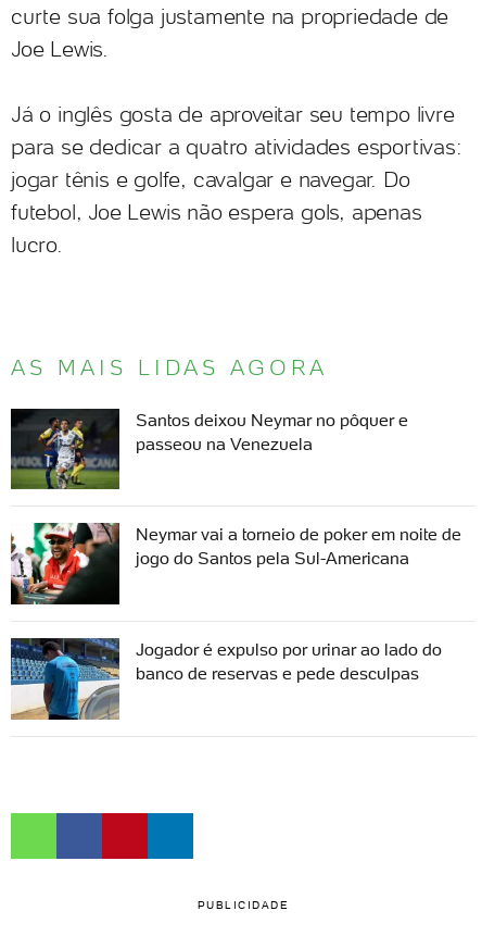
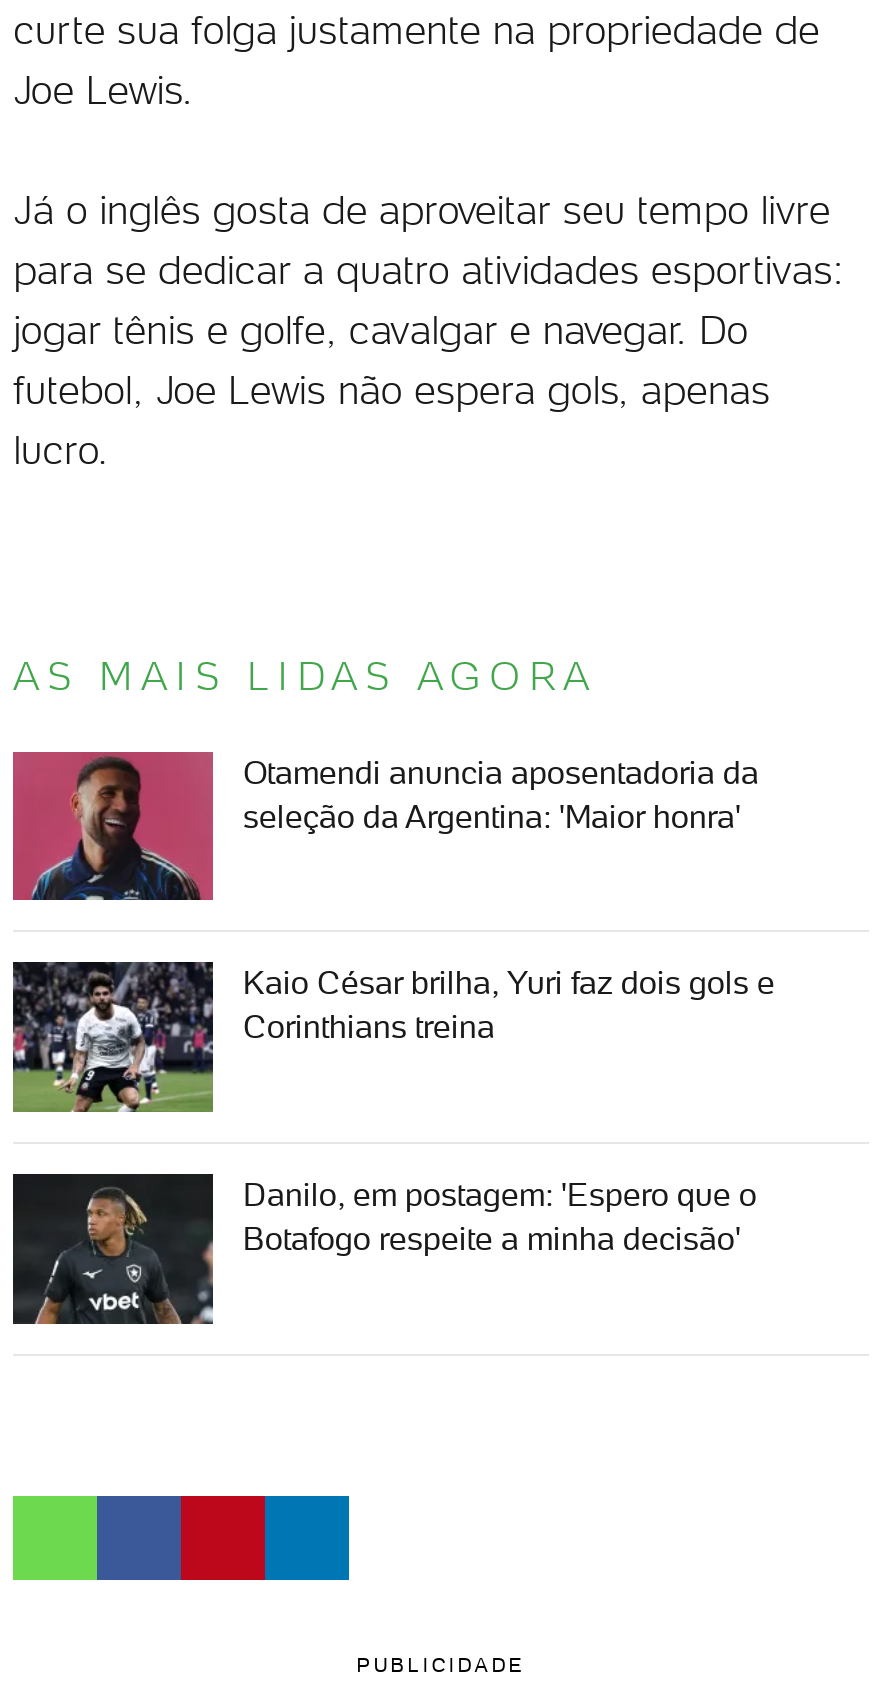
[10,408,408,490] [image] | Santos deixou Neymar no pôquer e | passeou na Venezuela -> [11,750,759,902] [image] | Otamendi anuncia aposentadoria da | seleção da Argentina: 'Maior honra'
[10,522,461,606] [image] | Neymar vai a torneio de poker em noite de | jogo do Santos pela Sul-Americana -> [11,960,775,1114] [image] | Kaio César brilha, Yuri faz dois gols e | Corinthians treina
[10,637,442,721] [image] | Jogador é expulso por urinar ao lado do | banco de reservas e pede desculpas -> [11,1172,757,1326] [image] | Danilo, em postagem: 'Espero que o | Botafogo respeite a minha decisão'

